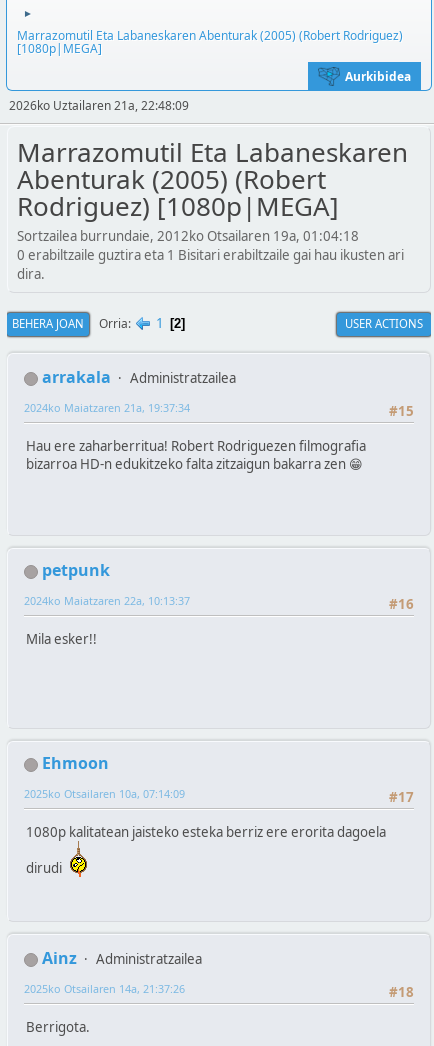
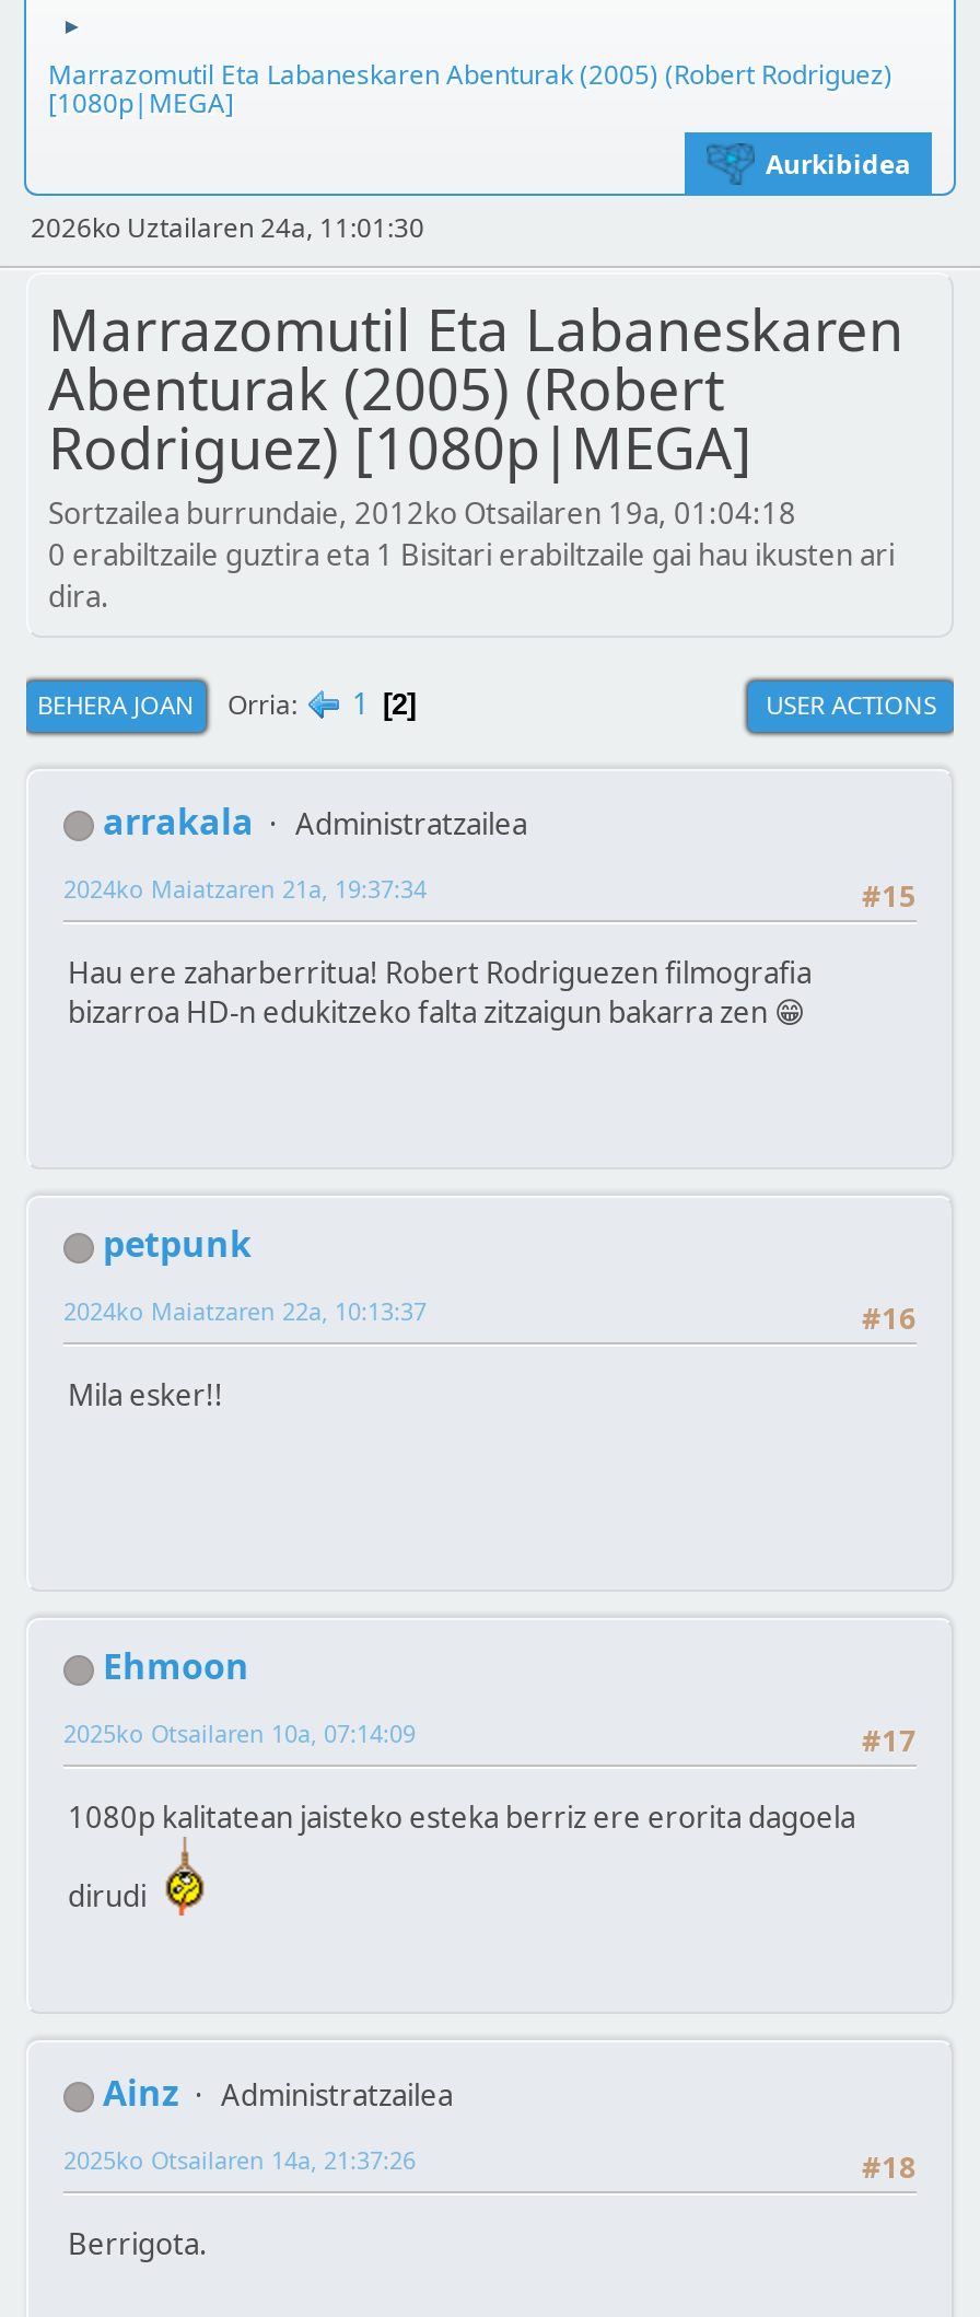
[9,97,189,114] 2026ko Uztailaren 21a, 22:48:09 -> [31,209,424,246] 2026ko Uztailaren 24a, 11:01:30

